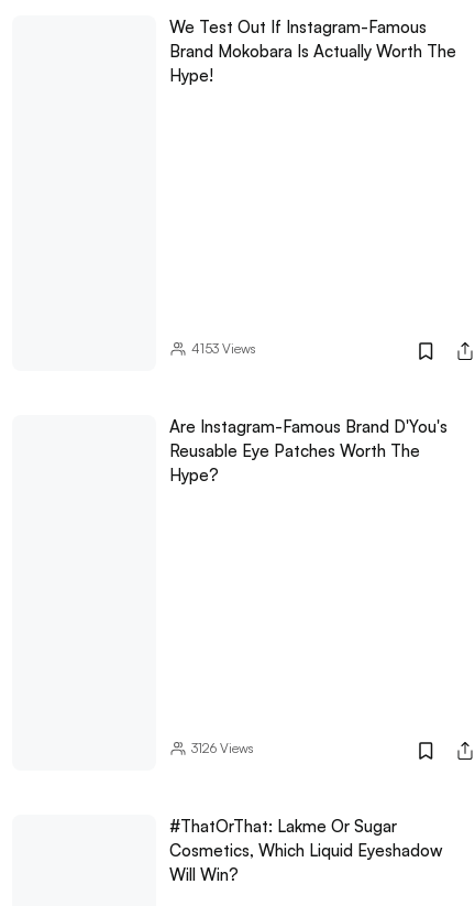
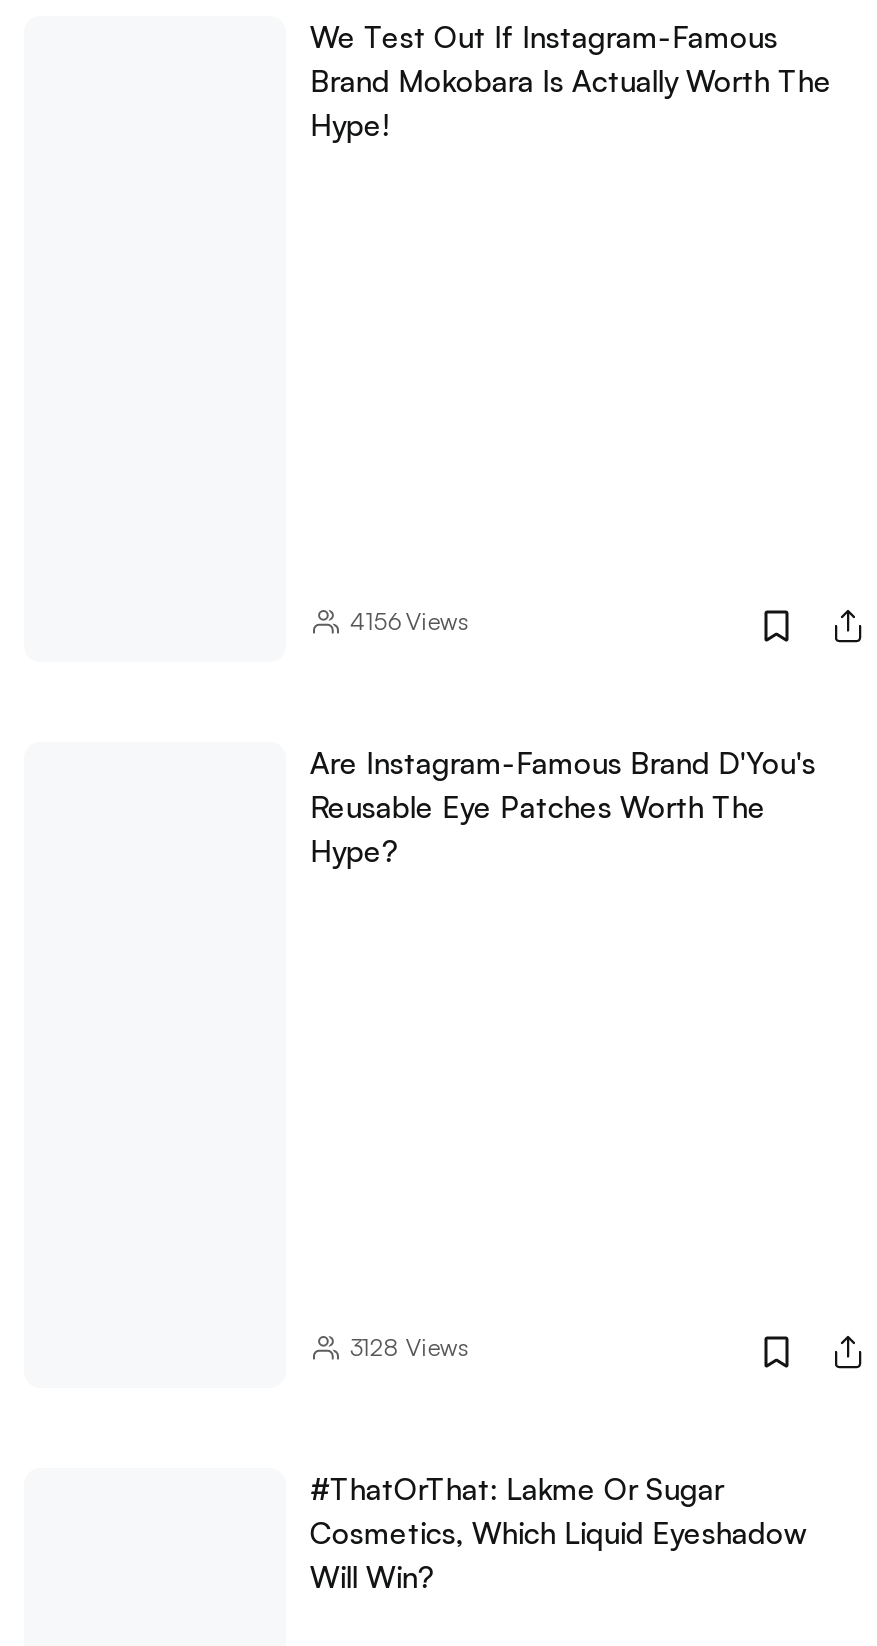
[191,340,256,357] 4153Views -> [350,606,468,636] 4156Views
[191,740,254,756] 3126 Views -> [350,1332,468,1362] 3128 Views

